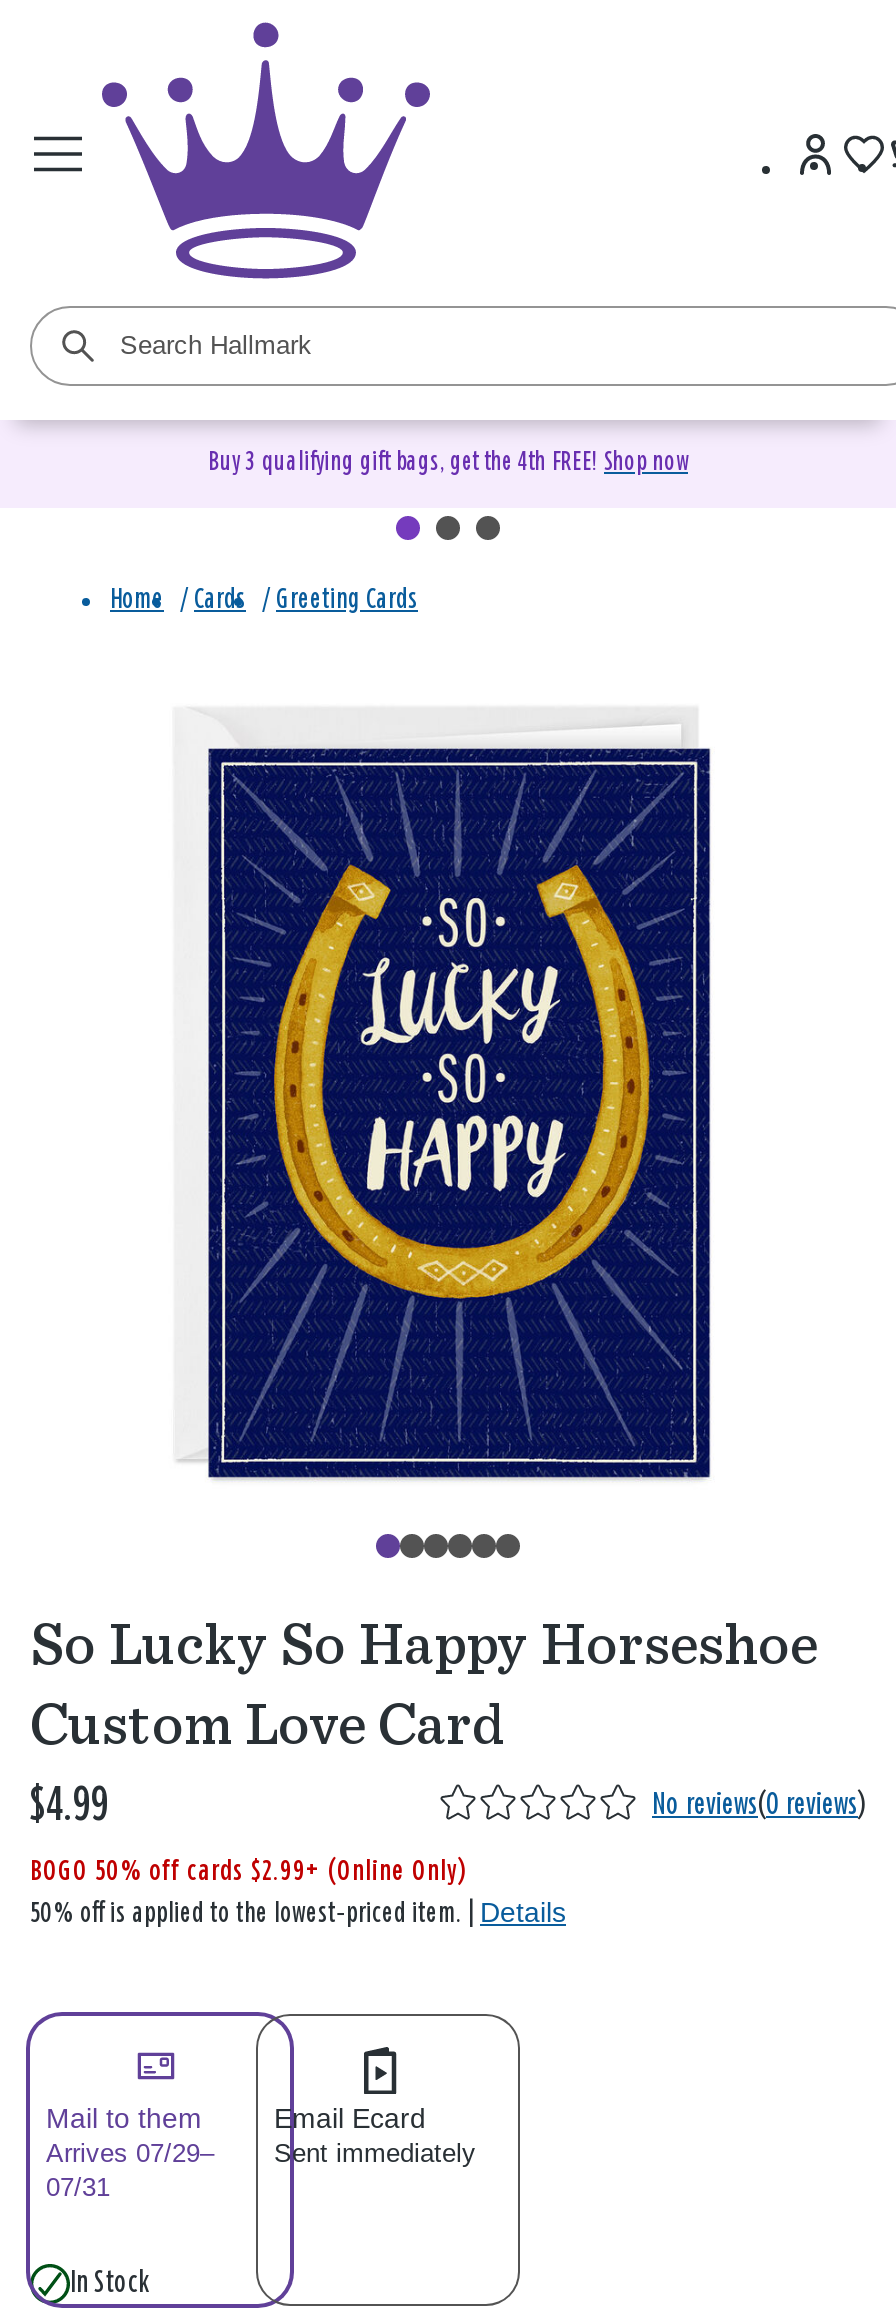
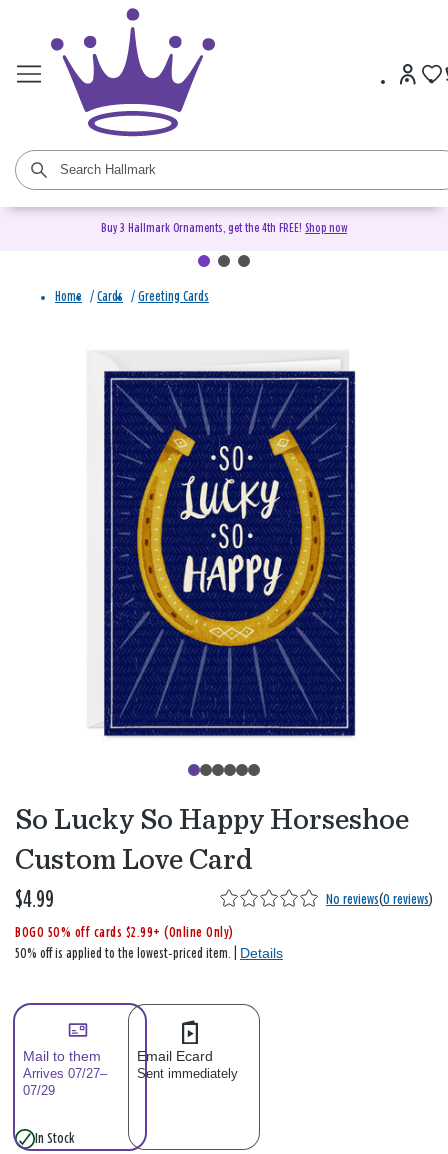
[208,450,688,476] Buy 3 qualifying gift bags, get the 4th FREE! Shop now -> [101,222,347,235] Buy 3 Hallmark Ornaments, get the 4th FREE! Shop now
[46,2138,476,2168] Arrives 07/29– Sent immediately -> [23,1066,238,1081] Arrives 07/27– Sent immediately
[46,2172,110,2202] 07/31 -> [23,1083,55,1098] 07/29

